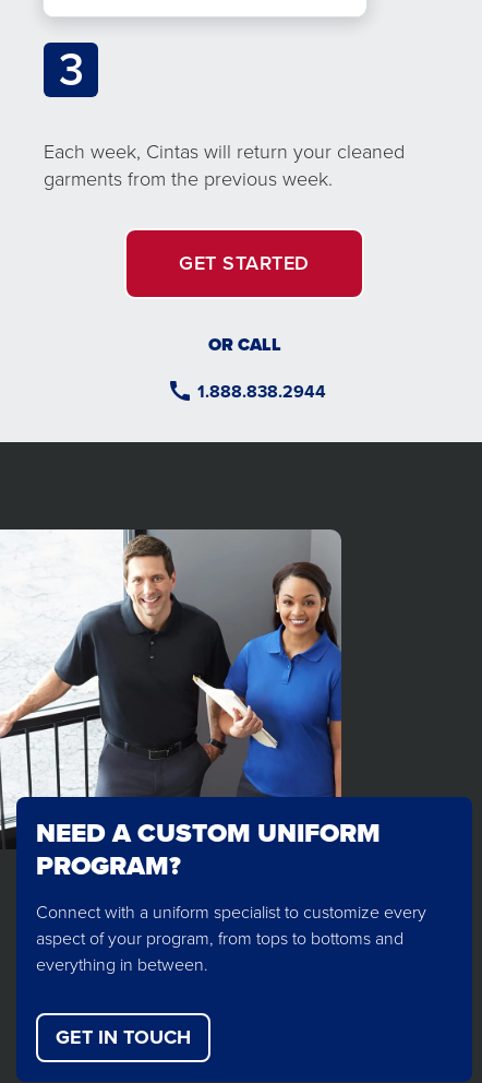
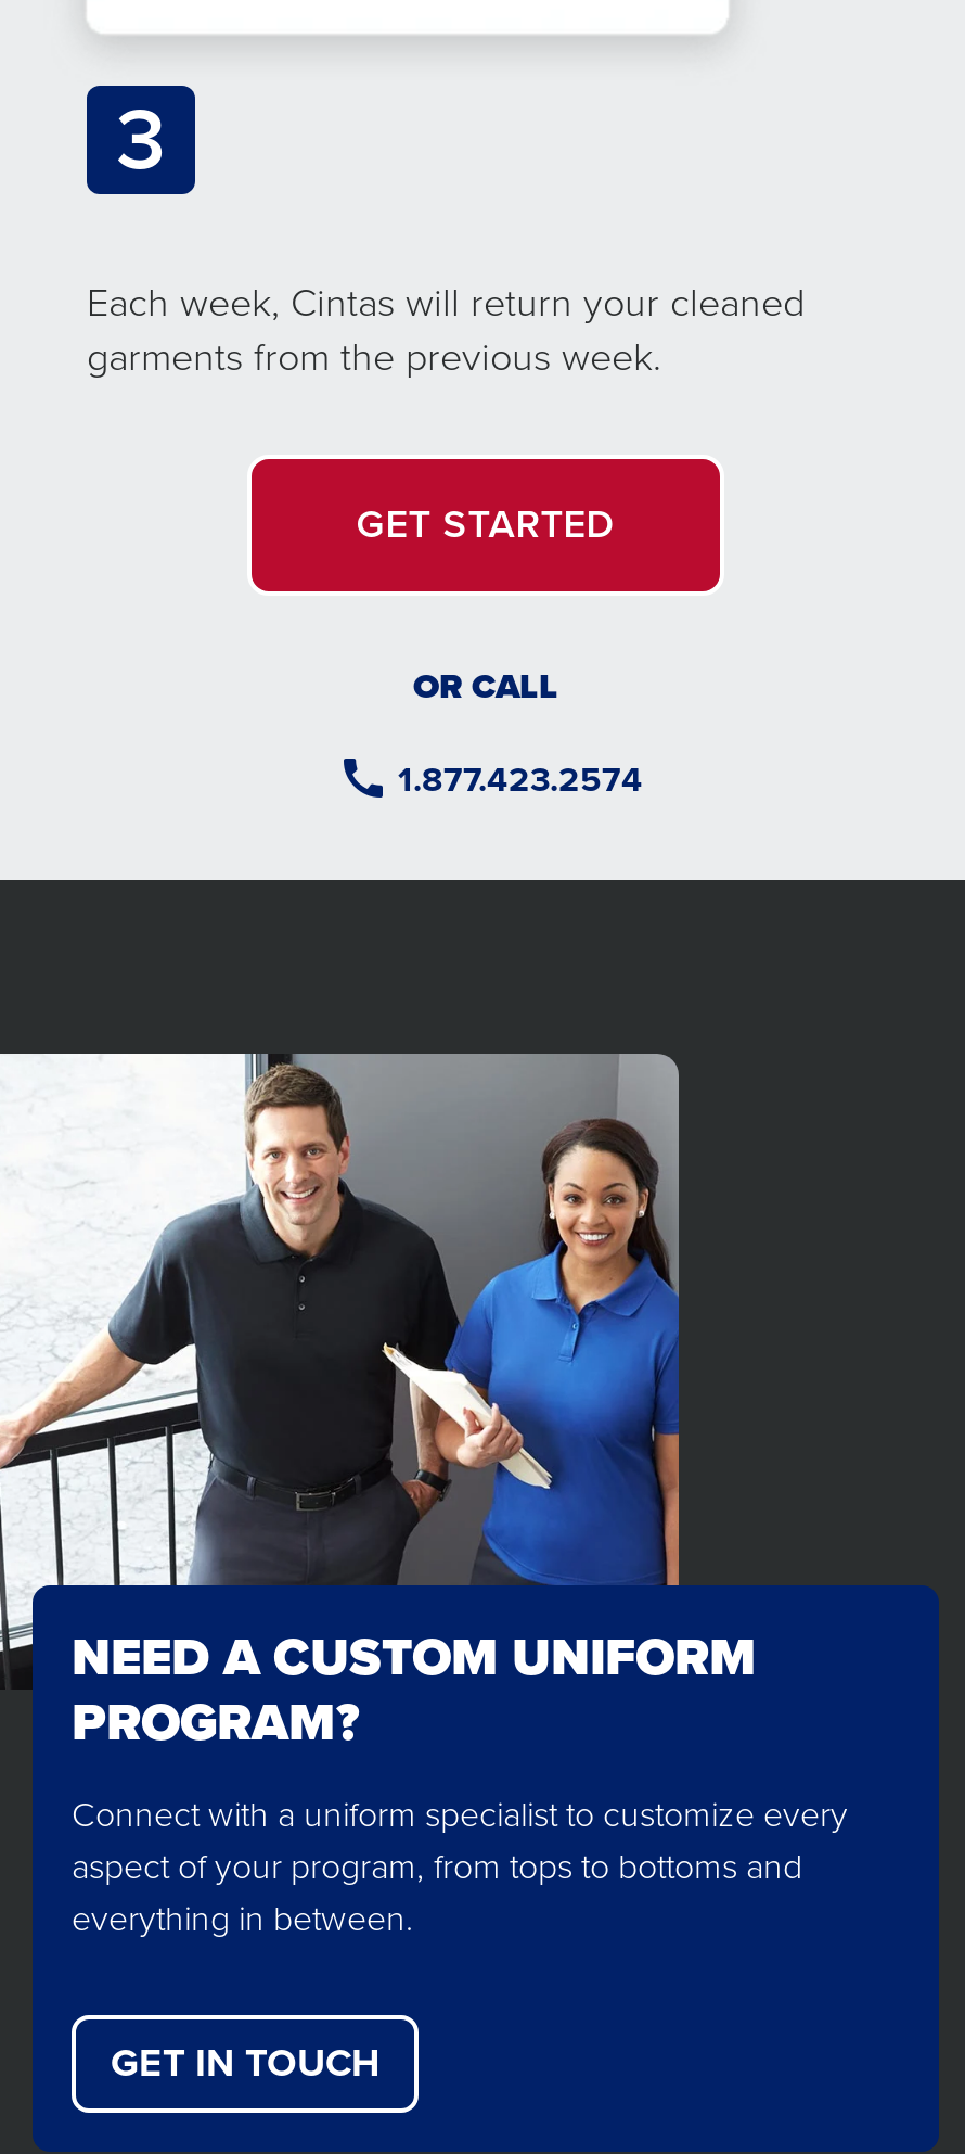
[197,379,326,404] 1.888.838.2944 -> [398,754,643,804] 1.877.423.2574

